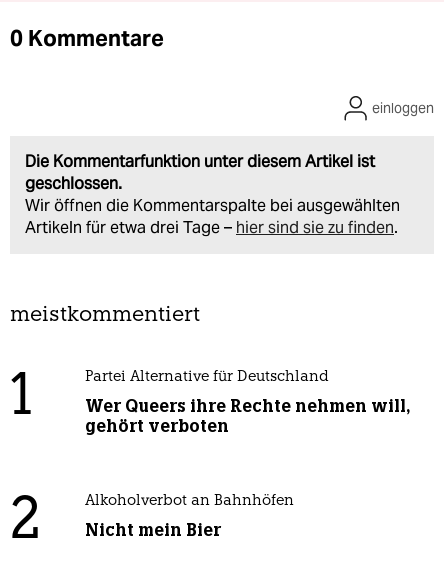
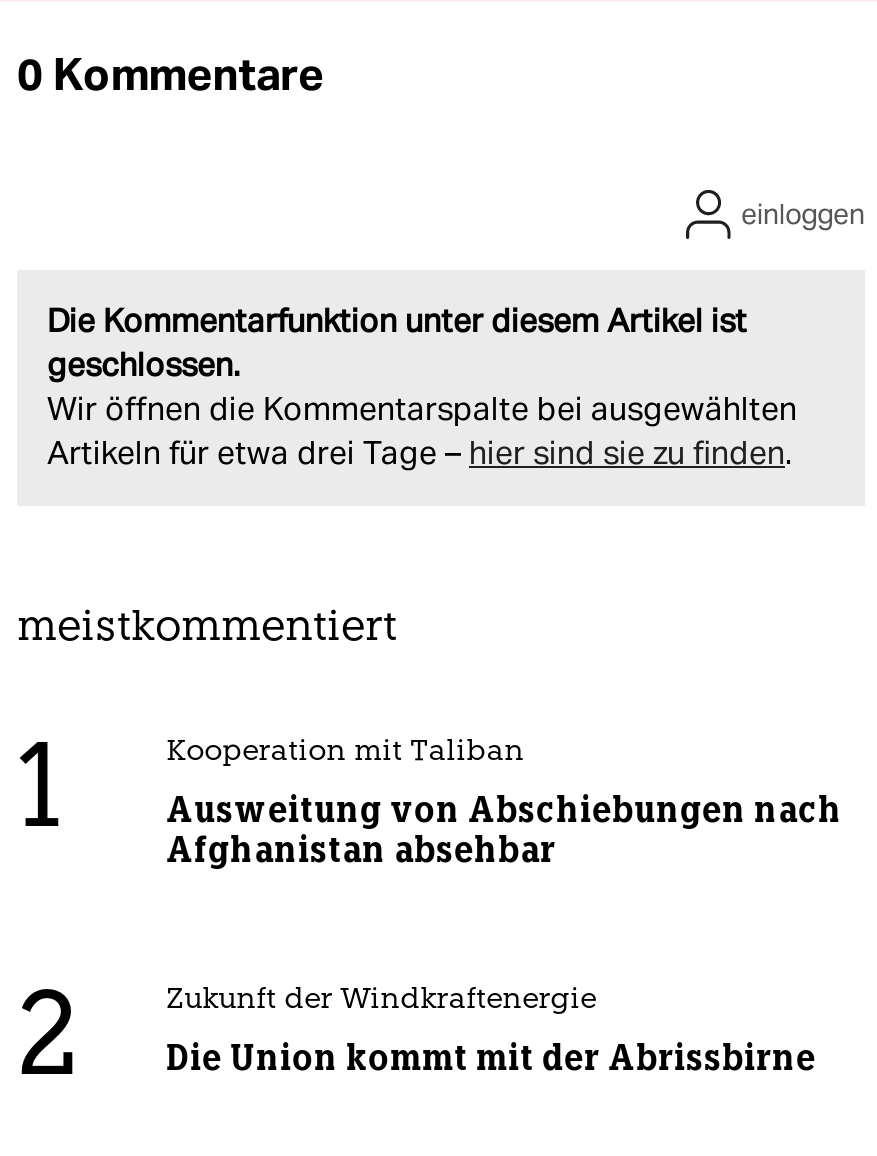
[85,370,329,385] Partei Alternative für Deutschland -> [166,739,524,769] Kooperation mit Taliban
[85,395,410,437] Wer Queers ihre Rechte nehmen will, | gehört verboten -> [166,789,842,873] Ausweitung von Abschiebungen nach | Afghanistan absehbar
[85,494,294,509] Alkoholverbot an Bahnhöfen -> [166,987,596,1017] Zukunft der Windkraftenergie
[85,519,221,541] Nicht mein Bier -> [166,1037,816,1081] Die Union kommt mit der Abrissbirne

